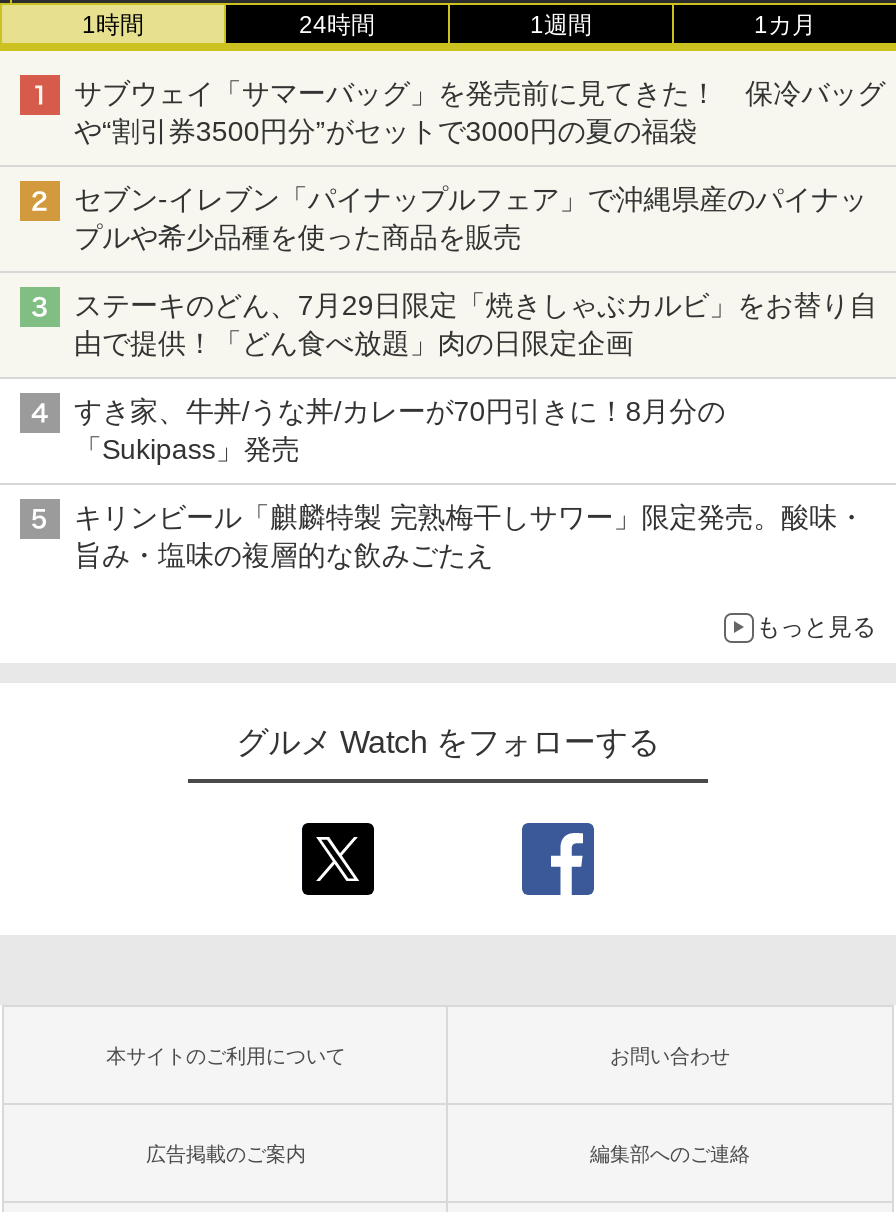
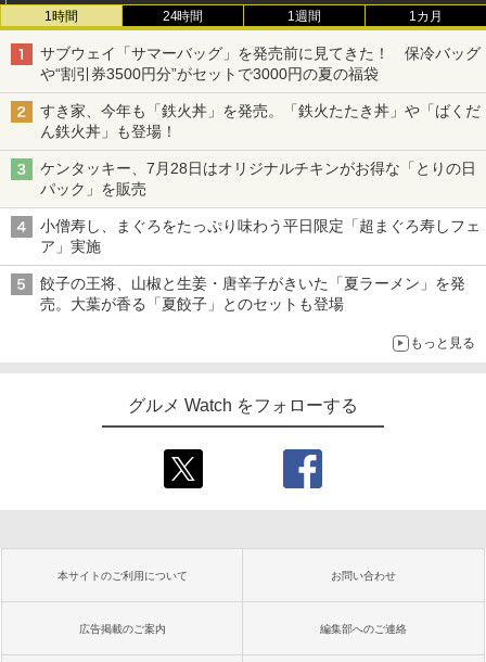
[74,183,867,253] セブン-イレブン「パイナップルフェア」で沖縄県産のパイナッ | プルや希少品種を使った商品を販売 -> [40,102,480,140] すき家、今年も「鉄火丼」を発売。「鉄火たたき丼」や「ばくだ | ん鉄火丼」も登場！
[74,289,877,359] ステーキのどん、7月29日限定「焼きしゃぶカルビ」をお替り自 | 由で提供！「どん食べ放題」肉の日限定企画 -> [40,160,476,198] ケンタッキー、7月28日はオリジナルチキンがお得な「とりの日 | パック」を販売
[74,395,725,465] すき家、牛丼/うな丼/カレーが70円引きに！8月分の | 「Sukipass」発売 -> [40,217,480,255] 小僧寿し、まぐろをたっぷり味わう平日限定「超まぐろ寿しフェ | ア」実施
[74,501,865,571] キリンビール「麒麟特製 完熟梅干しサワー」限定発売。酸味・ | 旨み・塩味の複層的な飲みごたえ -> [40,275,465,313] 餃子の王将、山椒と生姜・唐辛子がきいた「夏ラーメン」を発 | 売。大葉が香る「夏餃子」とのセットも登場

